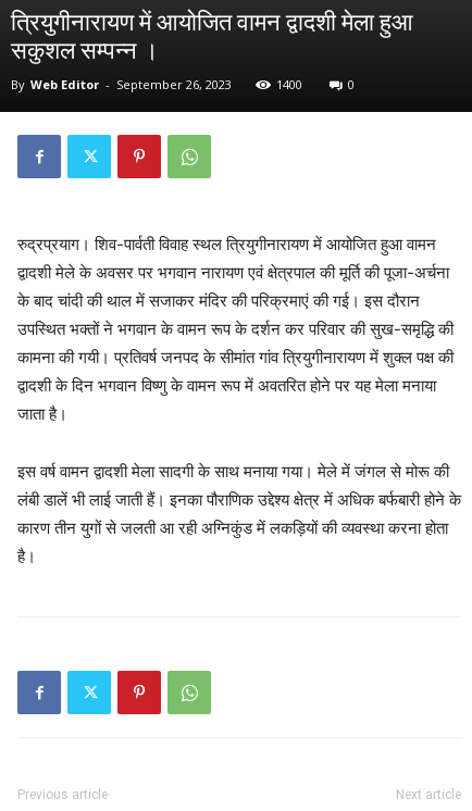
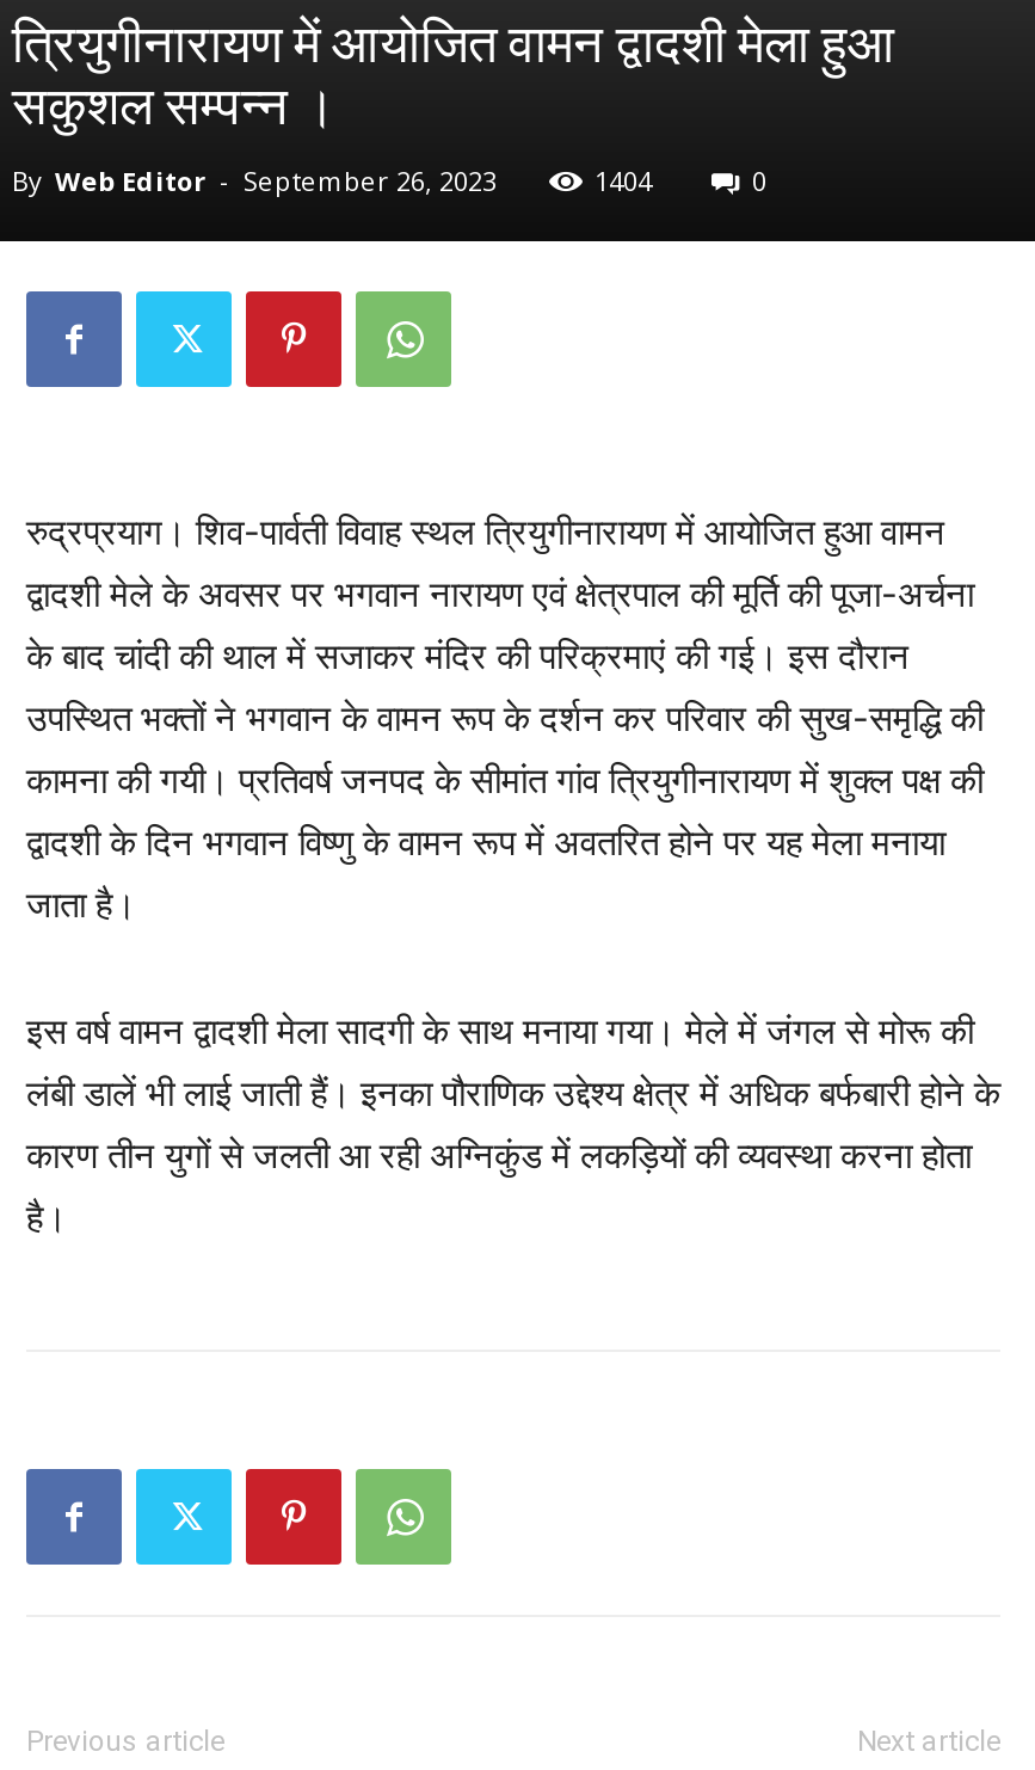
[276,76,302,92] 1400 -> [594,162,652,198] 1404

